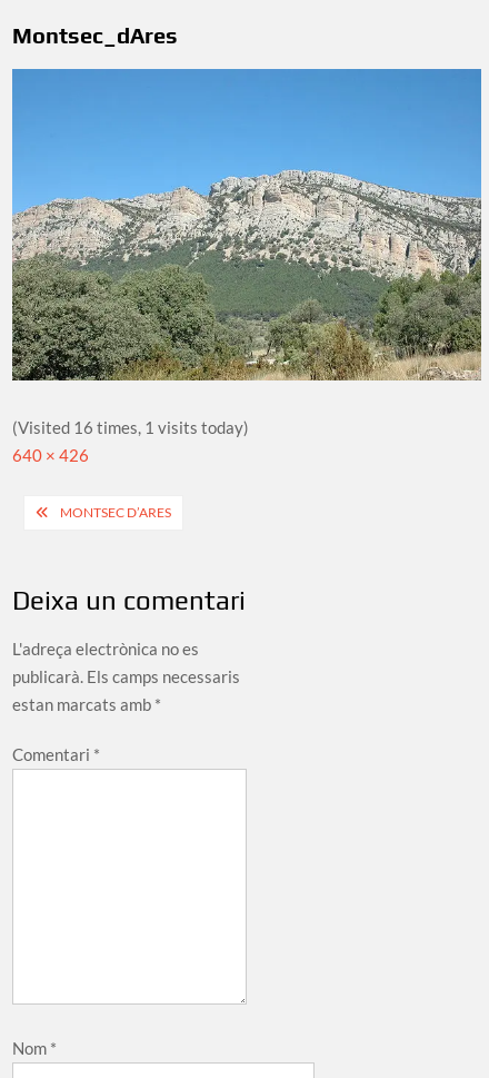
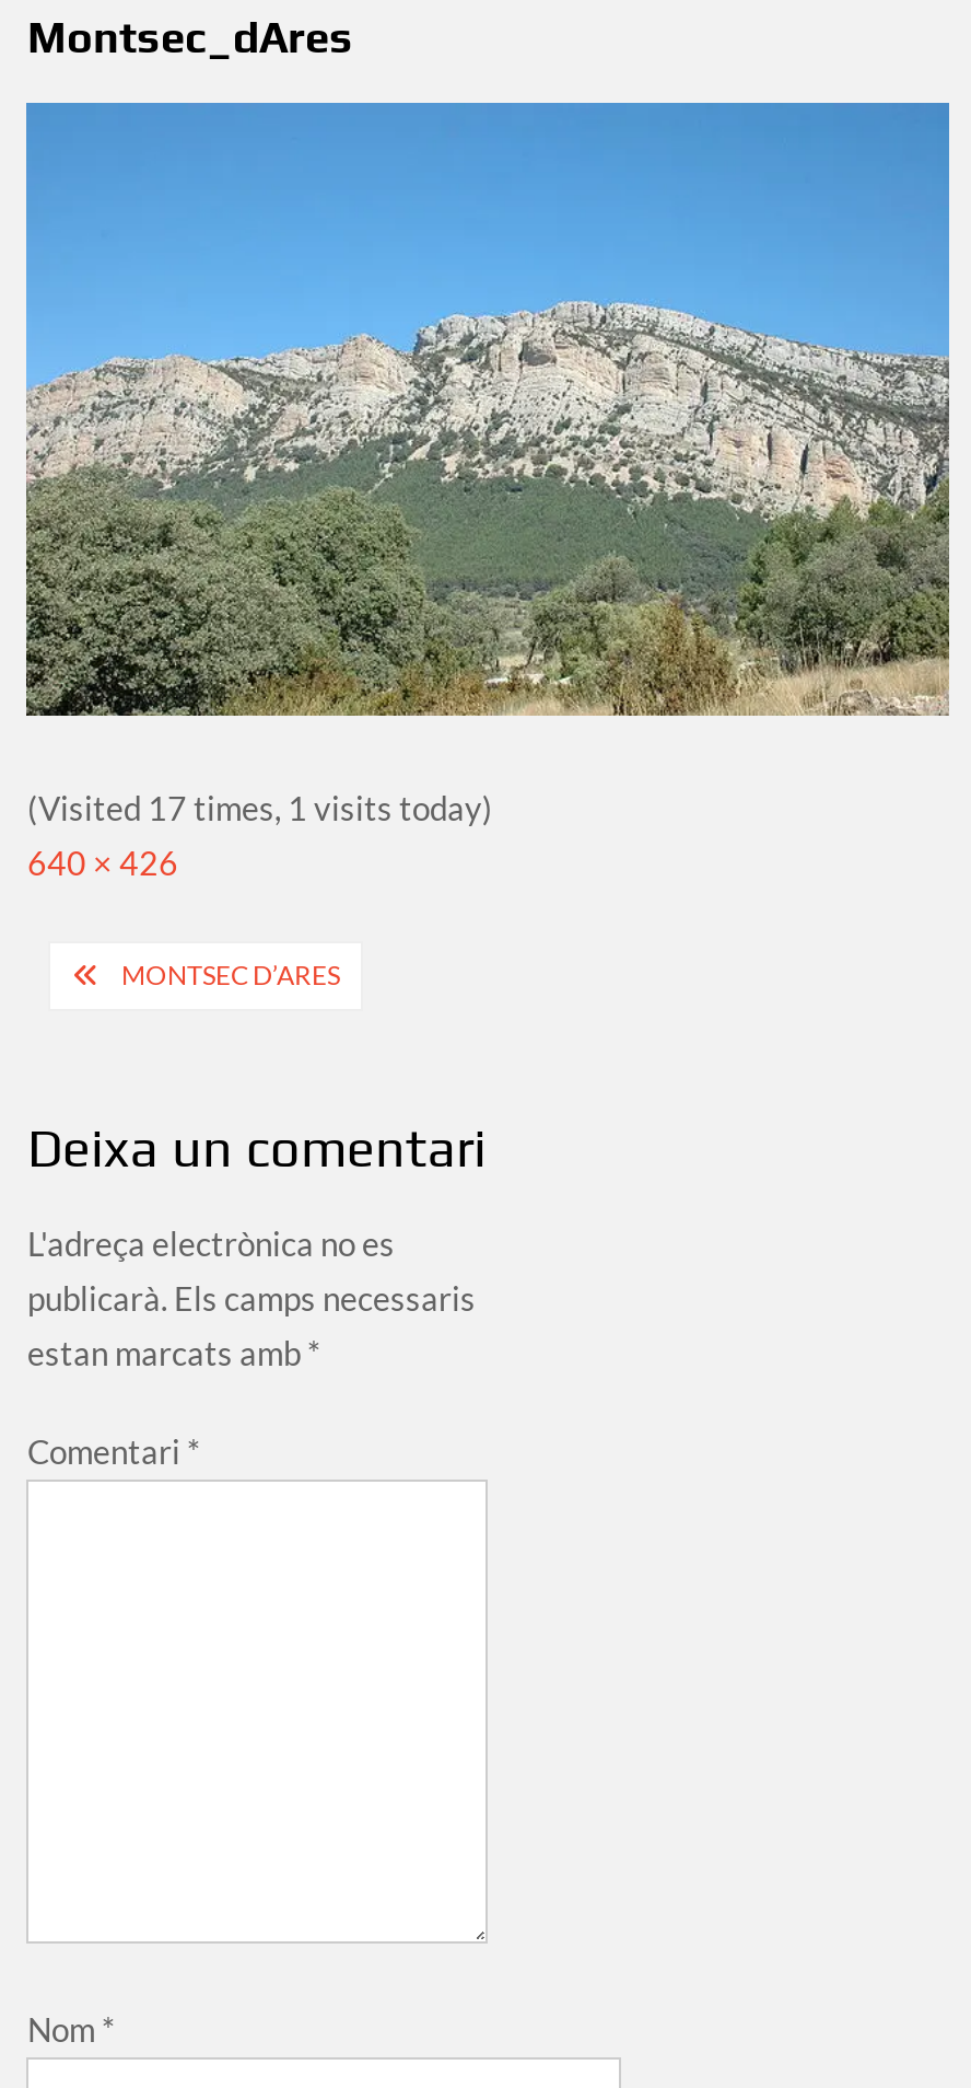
[13,418,249,438] (Visited 16 times, 1 visits today) -> [27,789,493,828] (Visited 17 times, 1 visits today)

